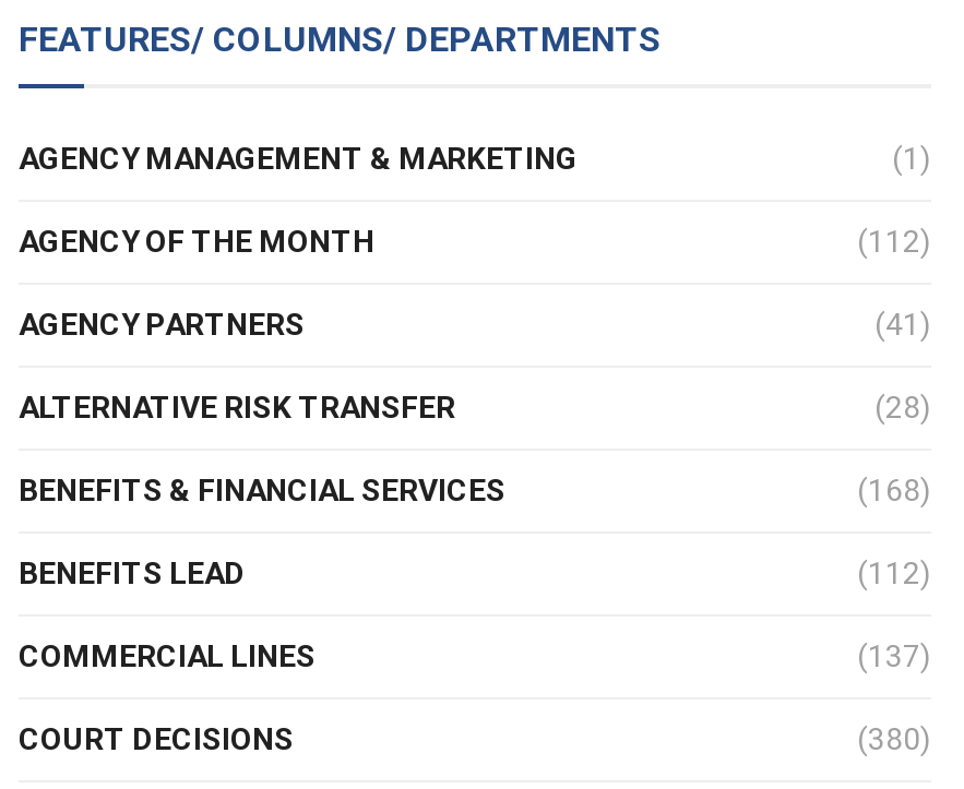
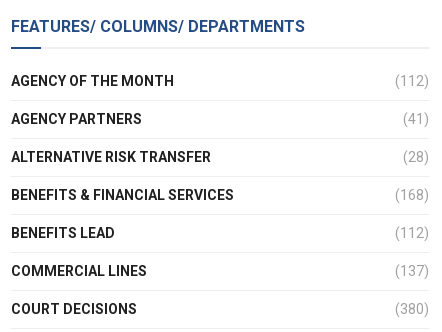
[19,141,931,176] AGENCY MANAGEMENT & MARKETING | (1) -> none

